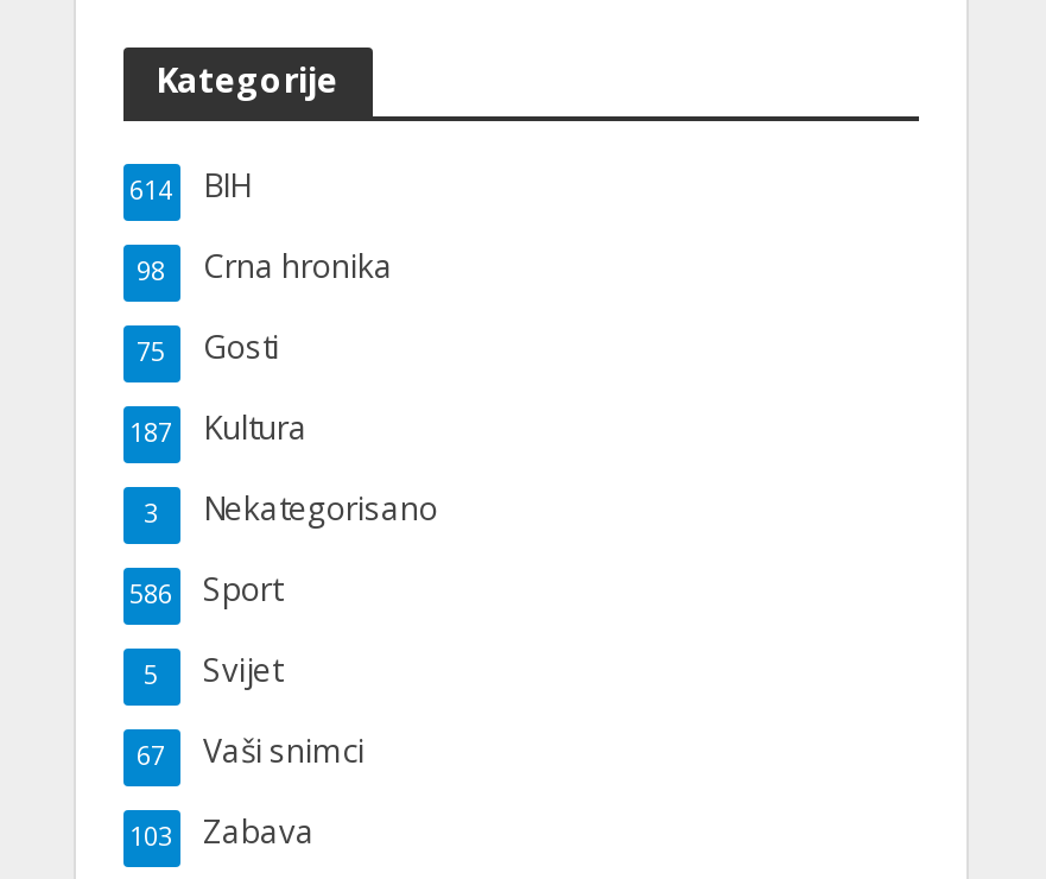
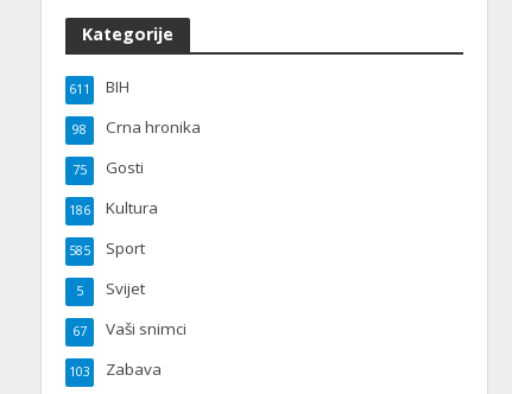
[129,164,251,206] 614 BIH -> [68,76,129,98] 611 BIH
[129,416,438,530] 187 | Nekategorisano | 3 -> [68,202,90,219] 186
[129,568,281,610] 586 Sport -> [68,238,144,259] 585 Sport

